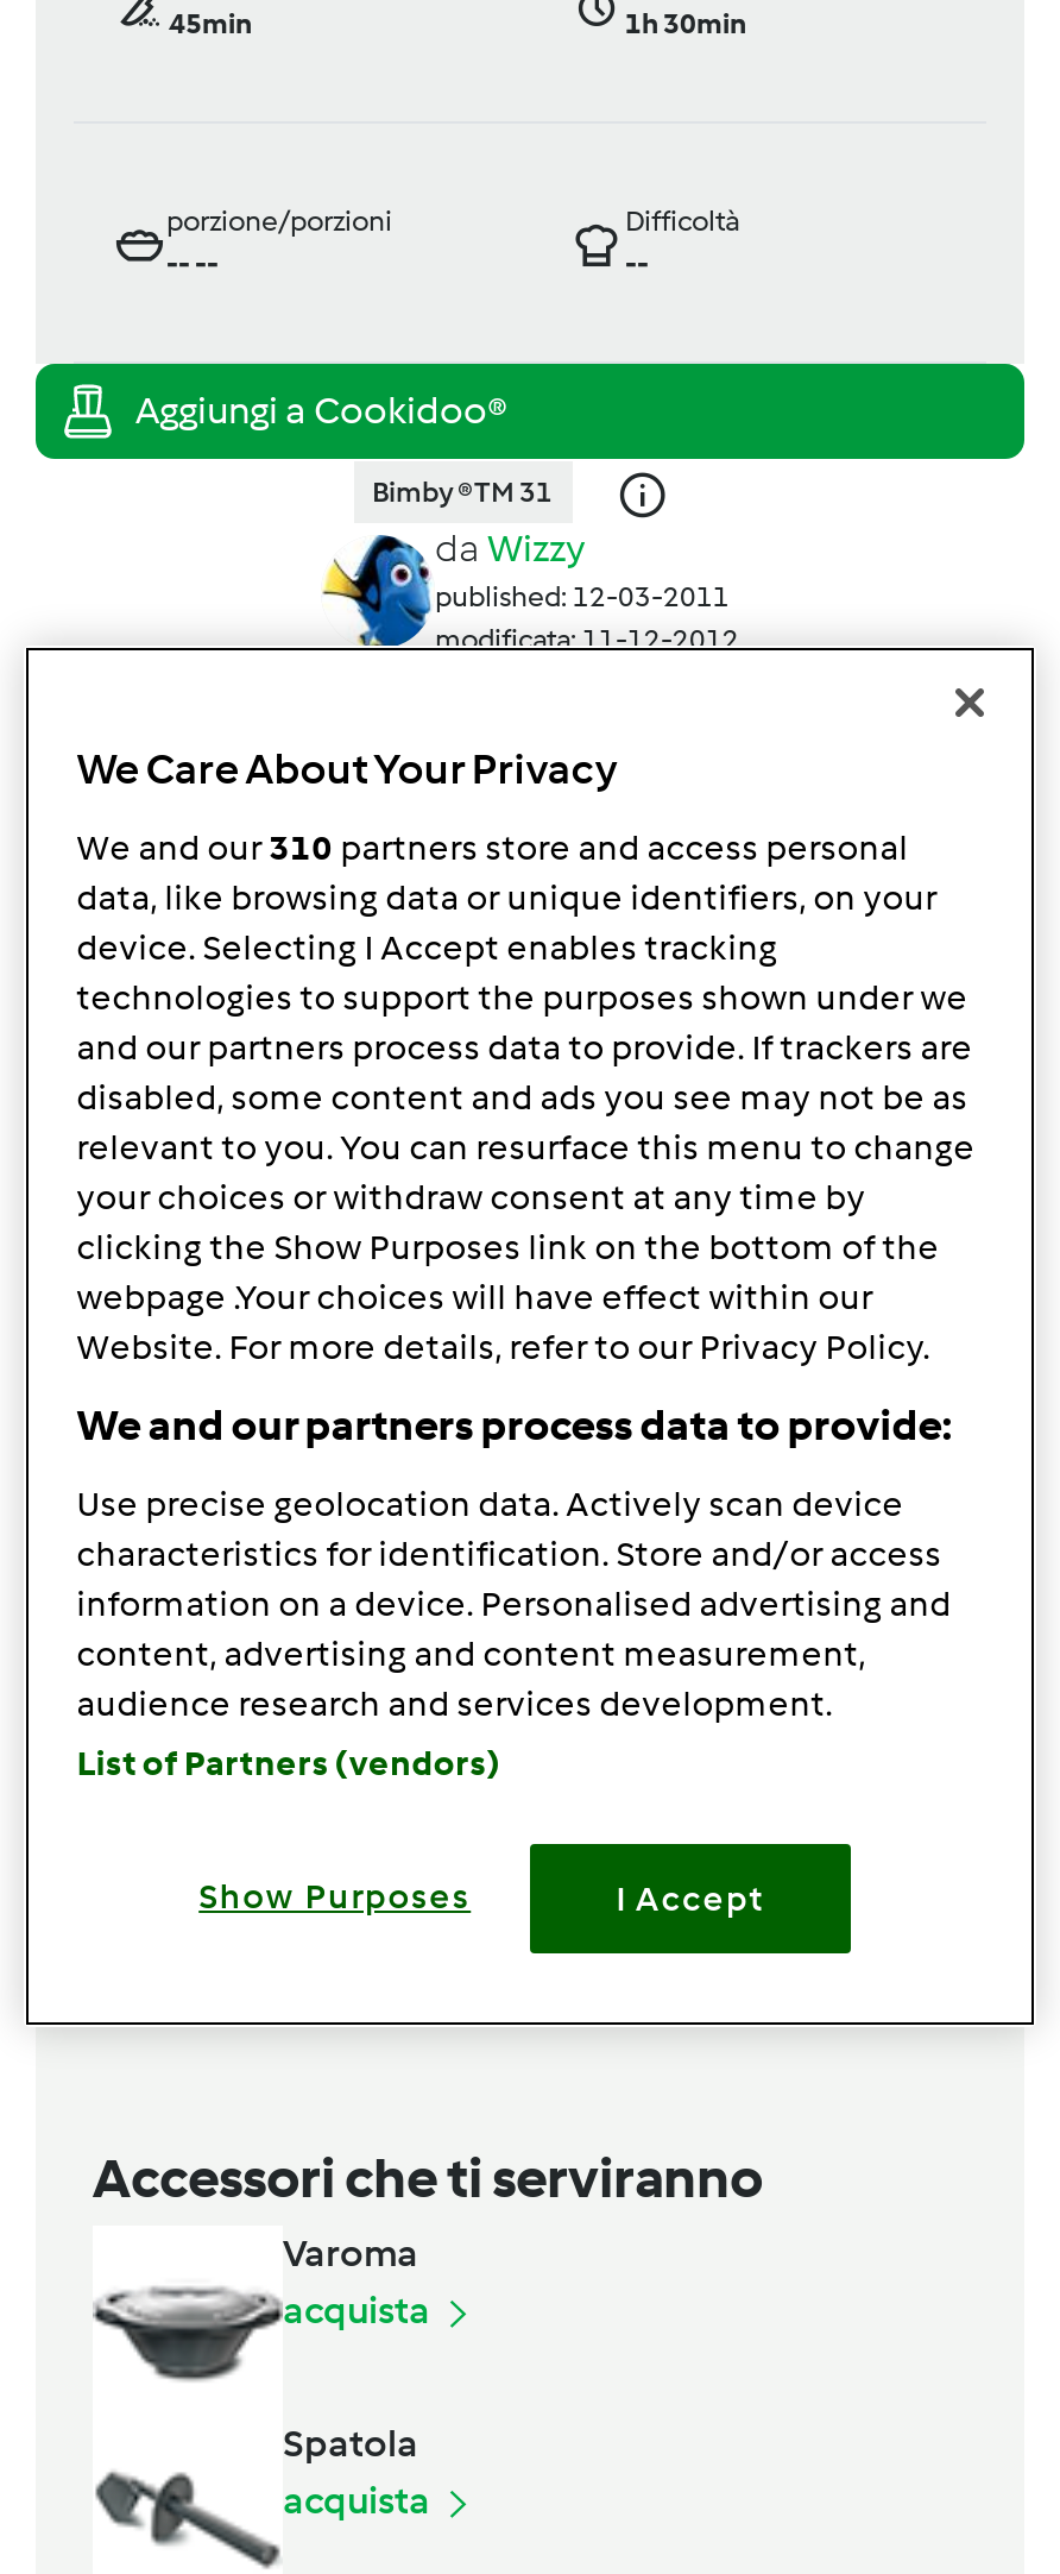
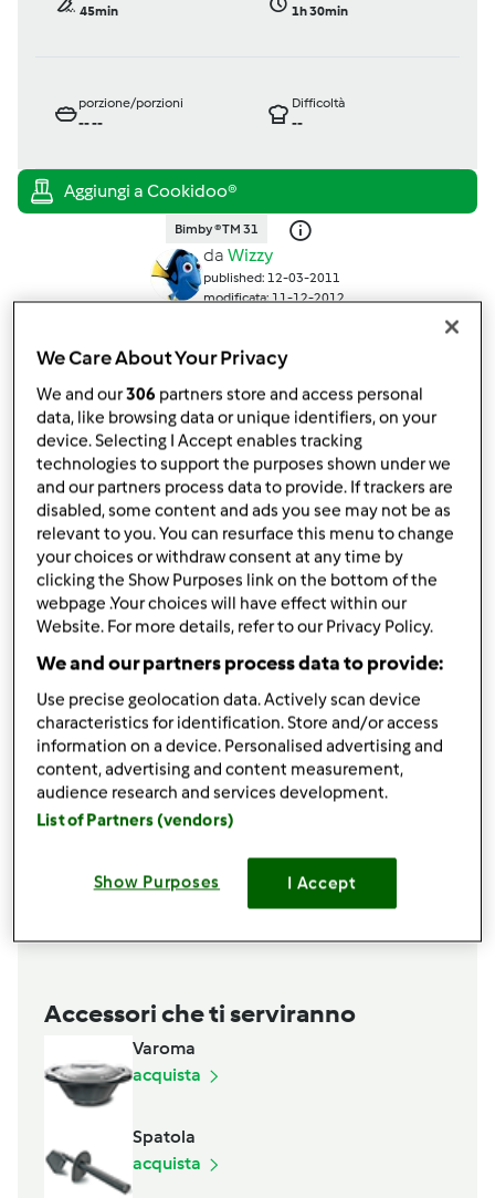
[77,825,908,868] We and our310 partners store and access personal -> [37,384,423,404] We and our306 partners store and access personal

